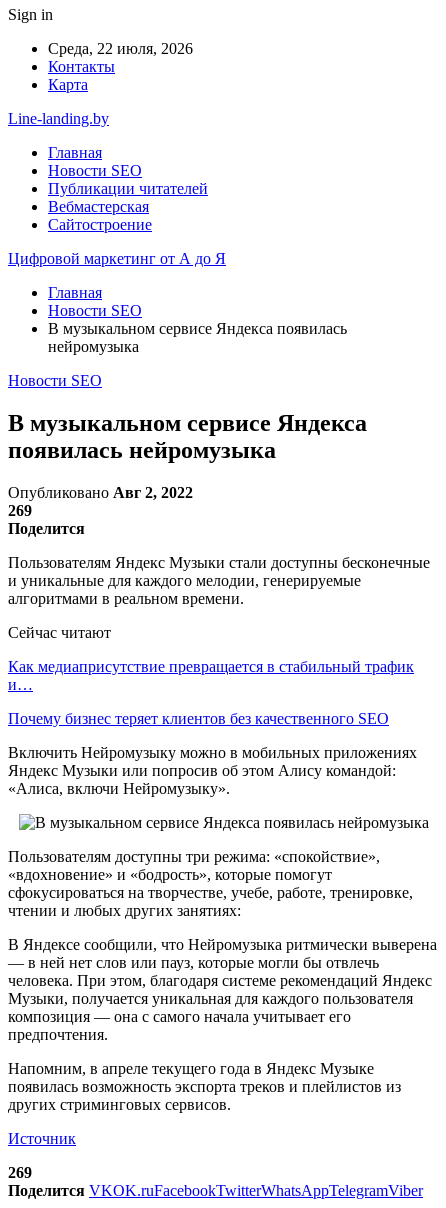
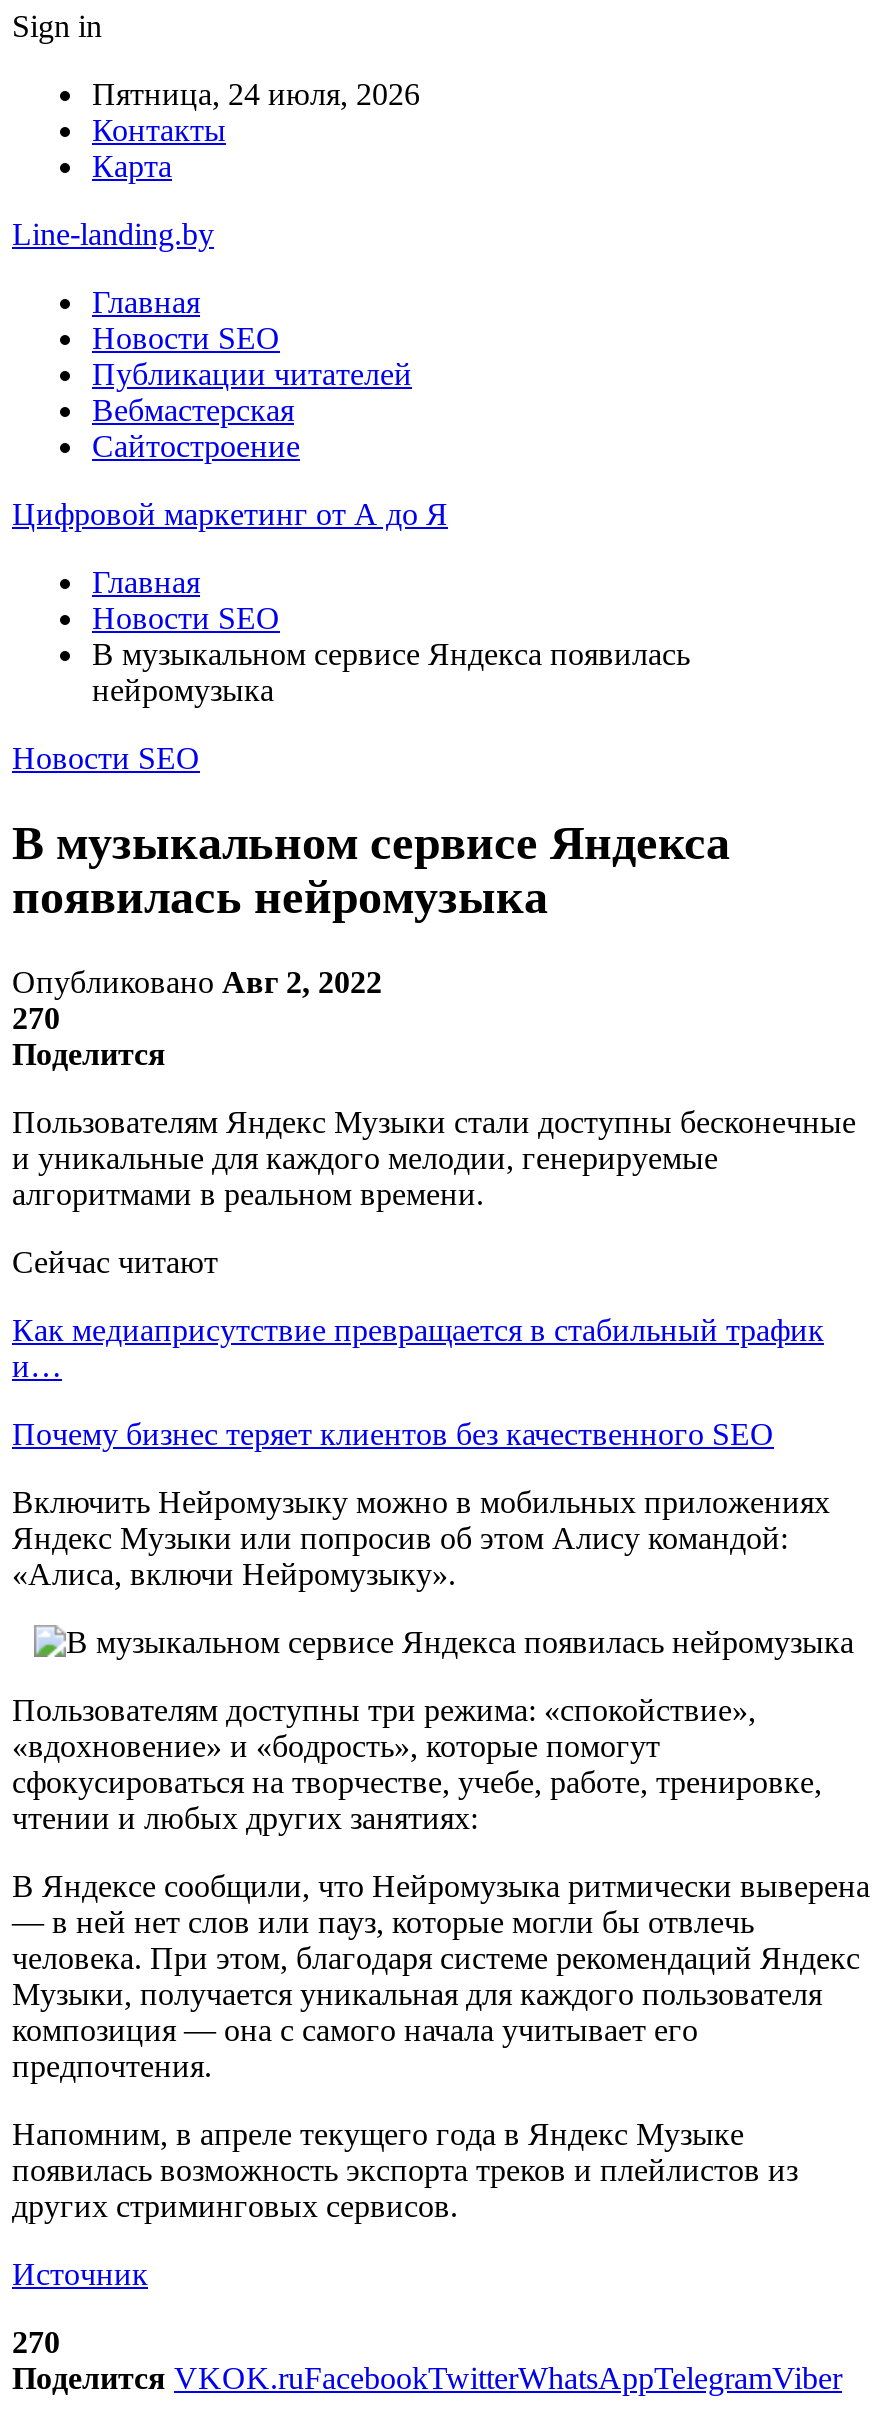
[48,40,193,57] Среда, 22 июля, 2026 -> [92,77,420,111] Пятница, 24 июля, 2026
[8,502,32,519] 269 -> [12,1001,60,1035] 270
[8,1164,32,1181] 269 -> [12,2325,60,2359] 270

